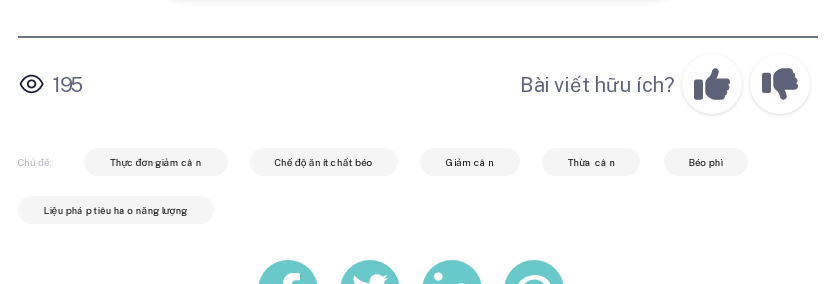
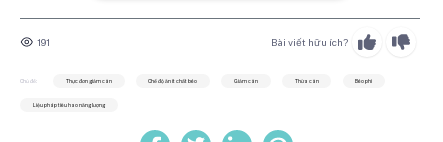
[52,72,82,96] 195 -> [37,36,50,48] 191

